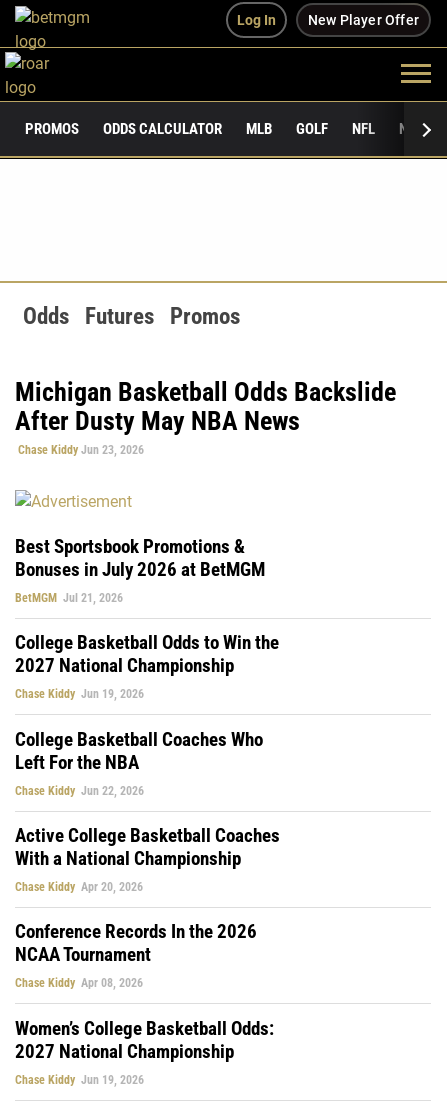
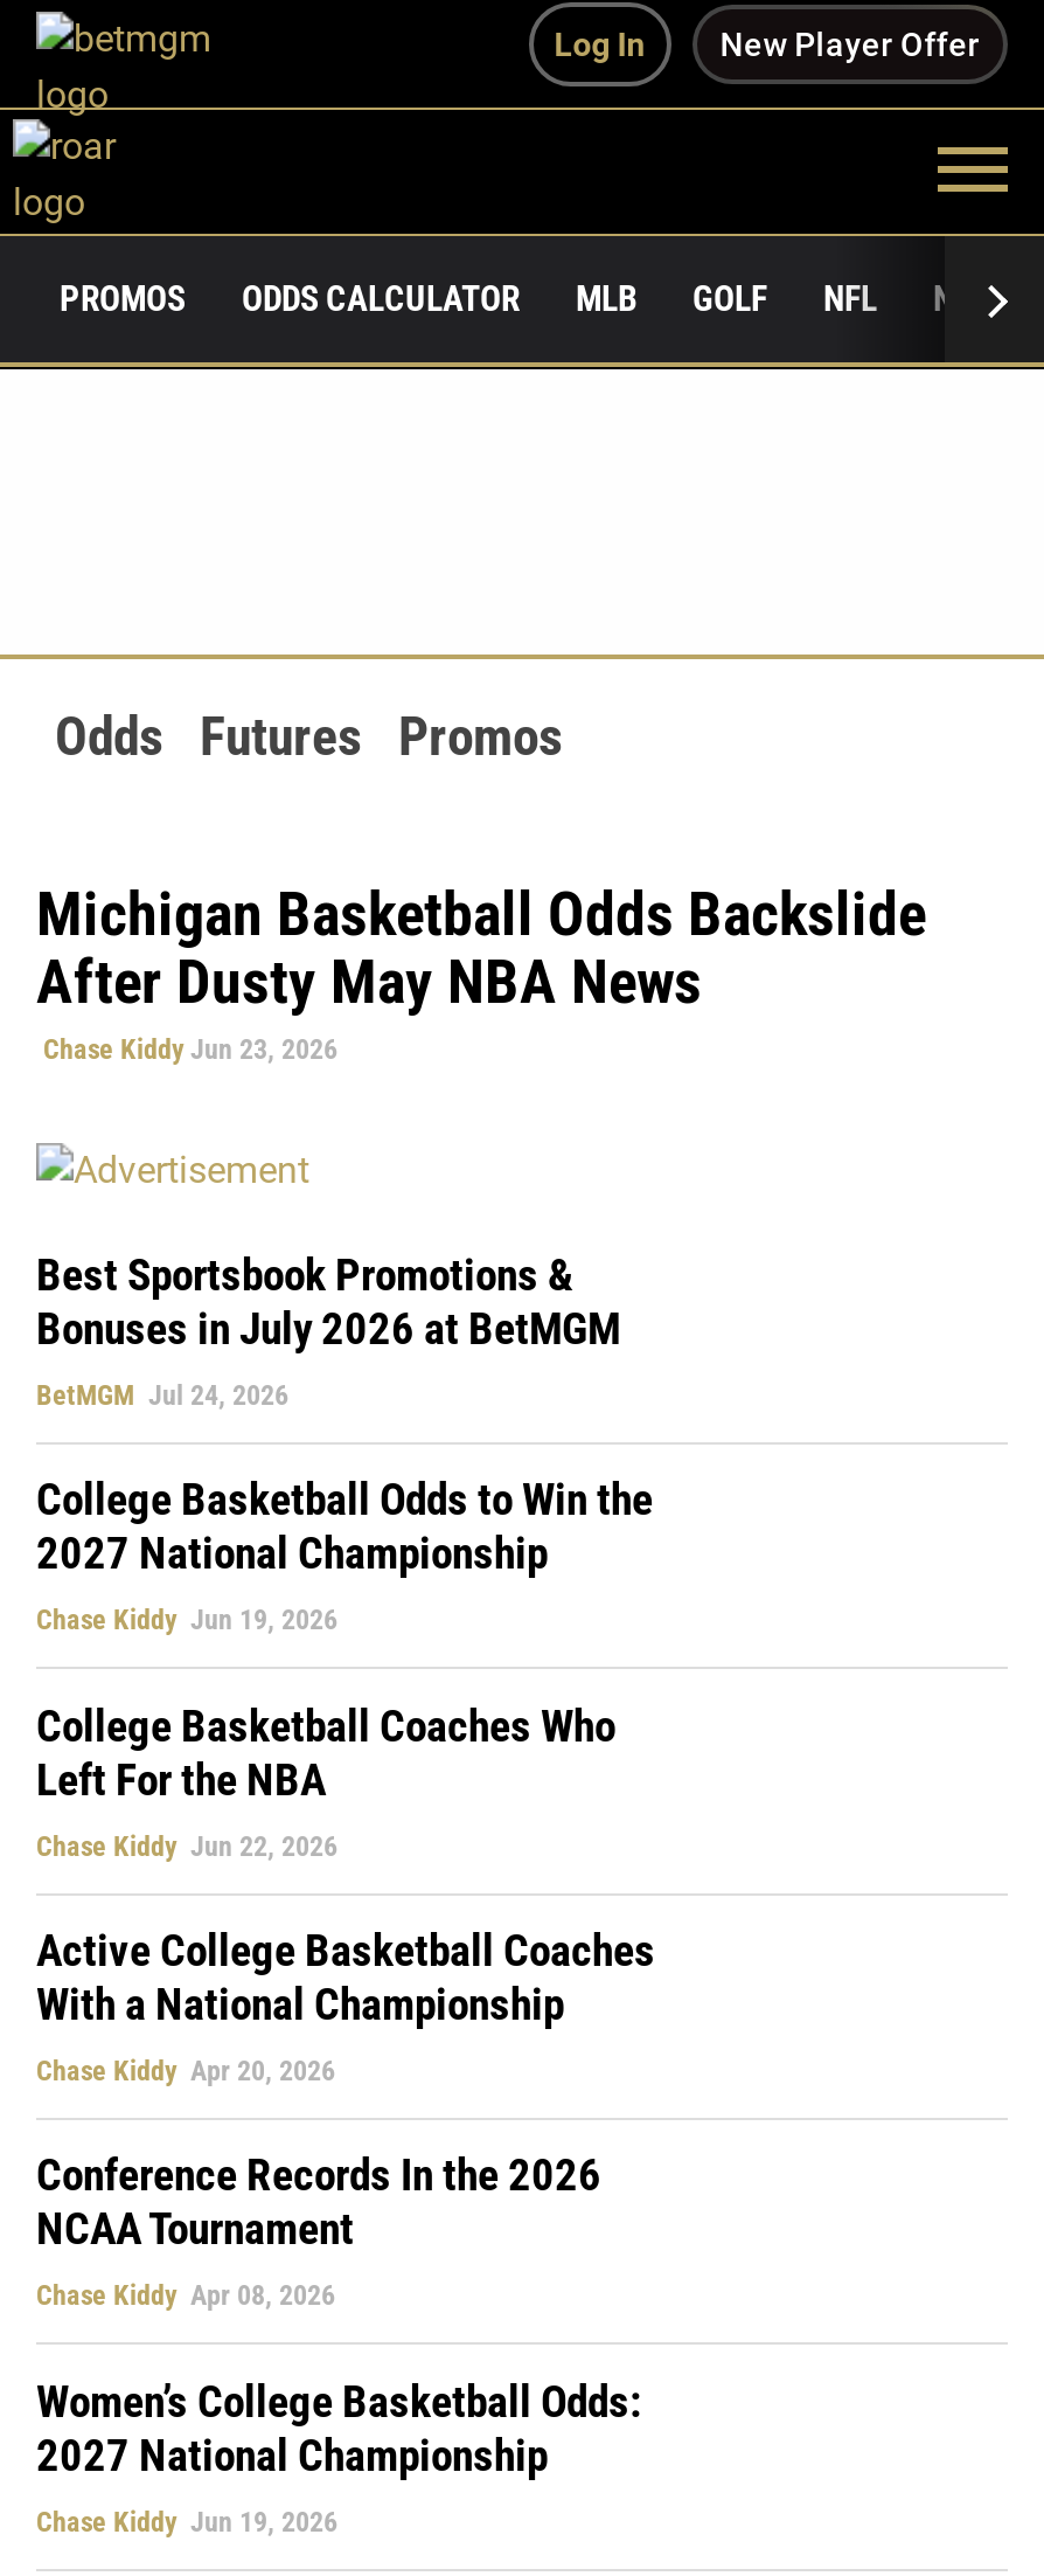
[15,591,123,605] BetMGM Jul 21, 2026 -> [36,1379,288,1411] BetMGM Jul 24, 2026

